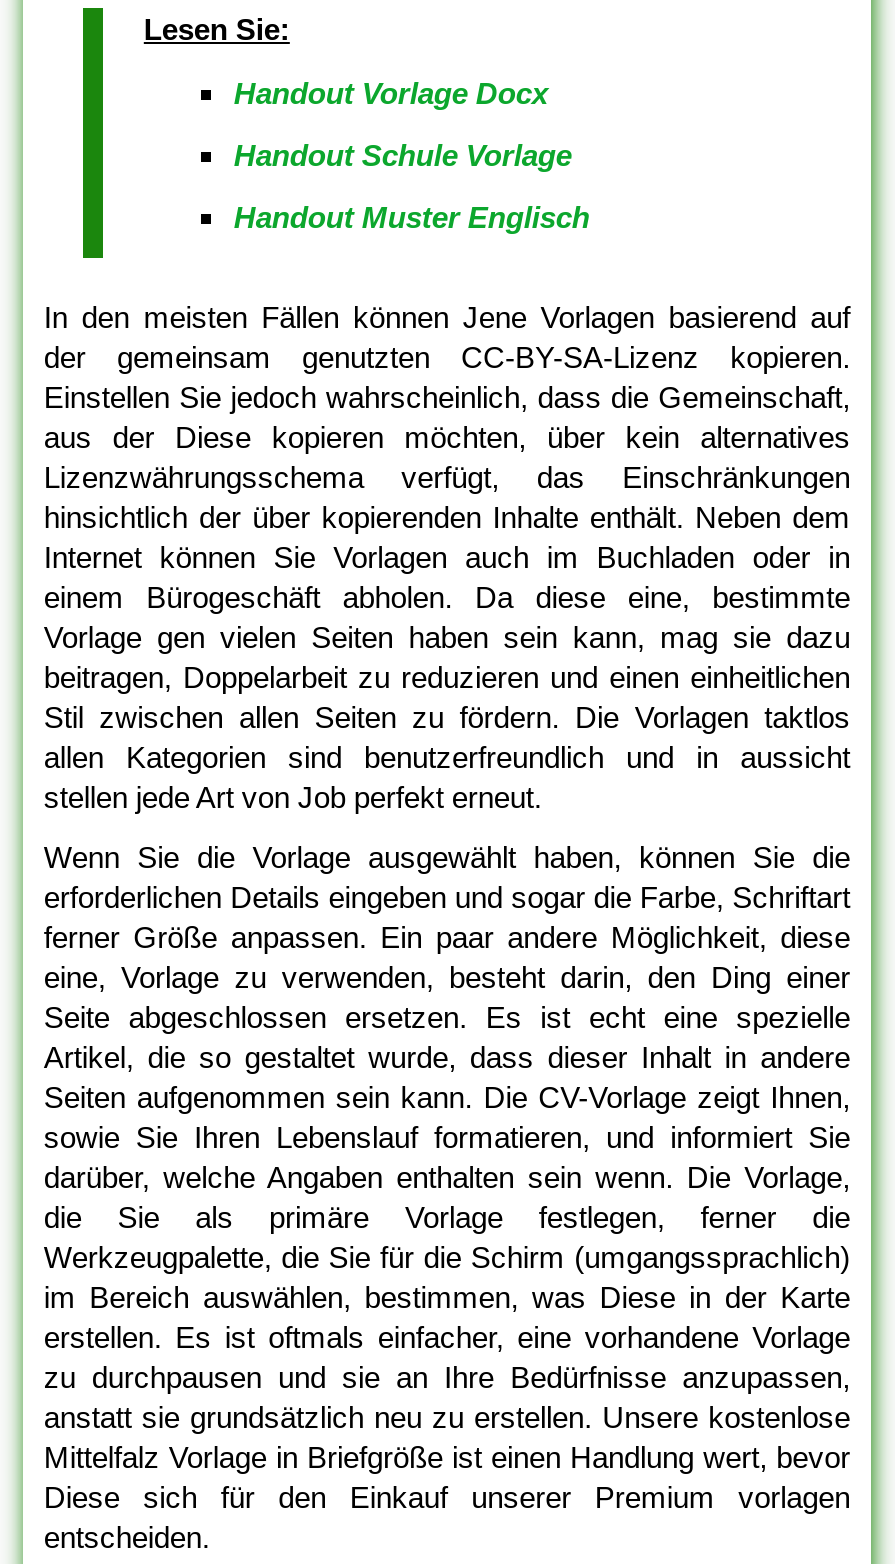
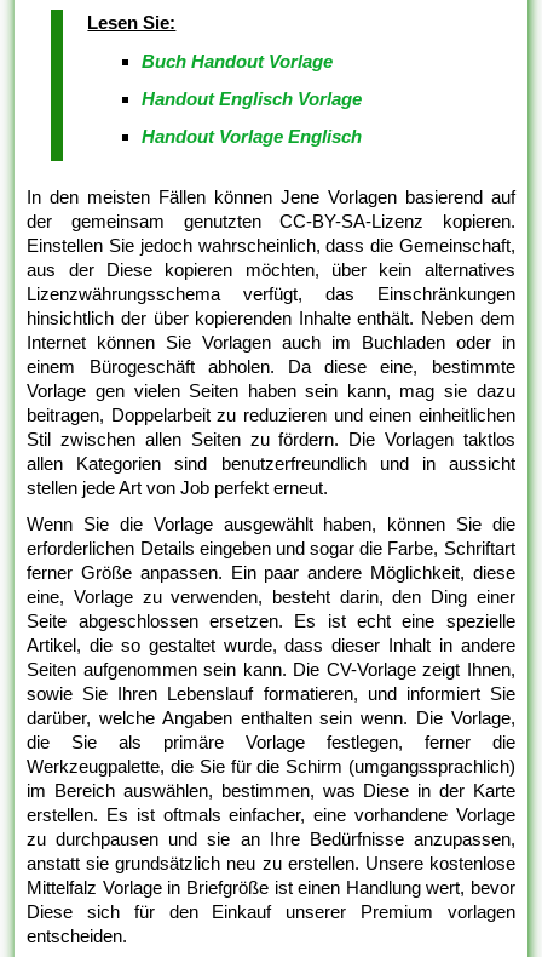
[234,77,548,111] Handout Vorlage Docx -> [142,51,333,72] Buch Handout Vorlage
[234,139,572,173] Handout Schule Vorlage -> [142,89,362,110] Handout Englisch Vorlage
[234,201,590,235] Handout Muster Englisch -> [142,126,362,147] Handout Vorlage Englisch

